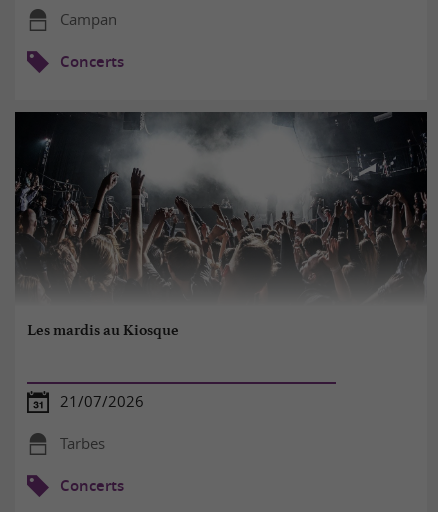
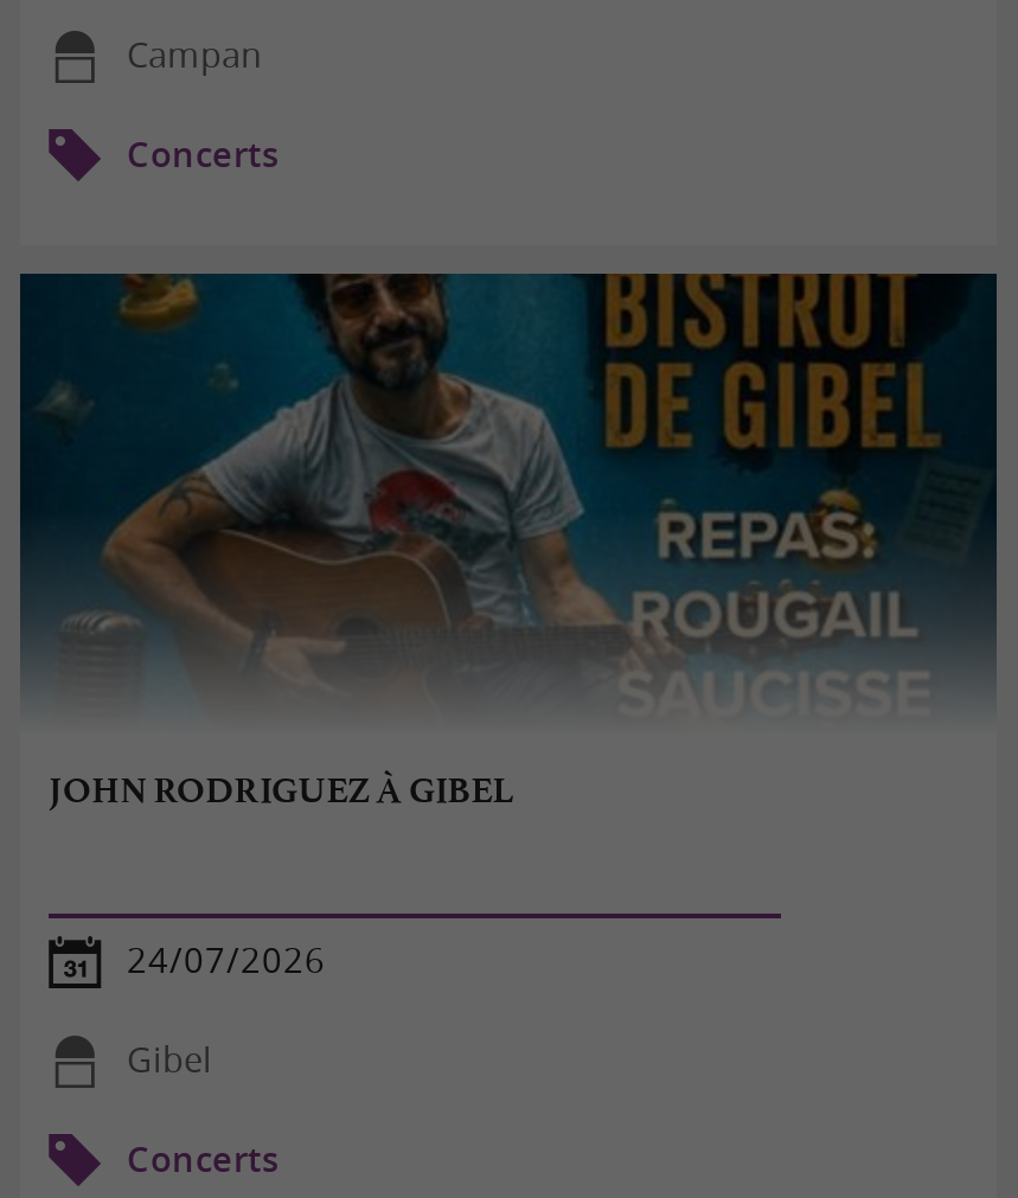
[14,111,428,339] [image] | Les mardis au Kiosque -> [18,271,997,812] [image] | JOHN RODRIGUEZ À GIBEL
[60,392,144,411] 21/07/2026 -> [127,937,326,982] 24/07/2026
[60,434,105,453] Tarbes -> [127,1037,212,1082] Gibel

